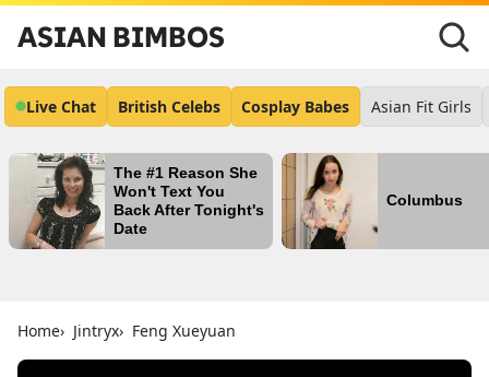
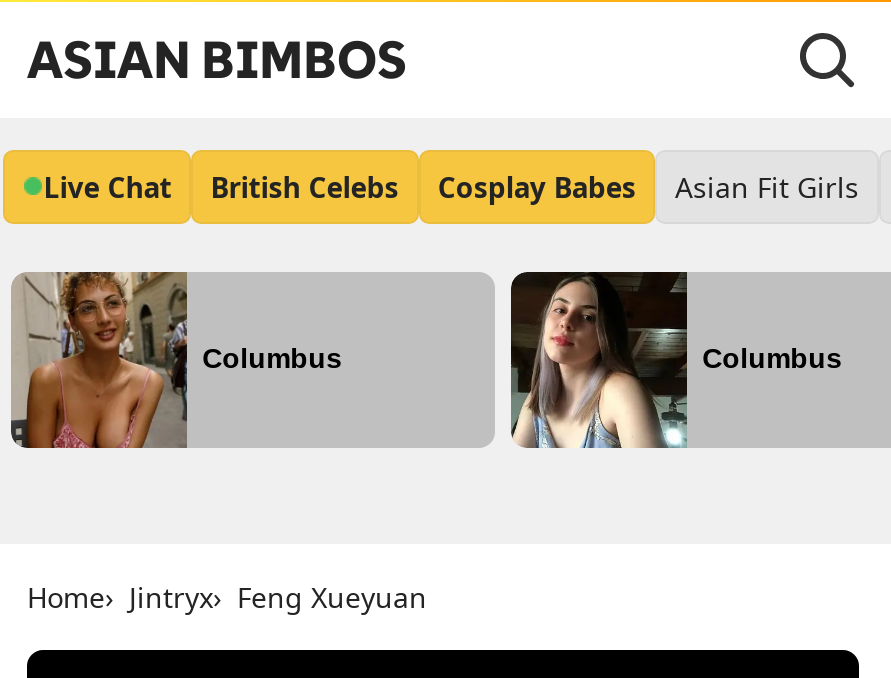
[10,153,264,250] [image] | The #1 Reason She | Won't Text You | Back After Tonight's | Date -> [11,270,342,450] [image] | Columbus
[281,152,378,250] [image] -> [509,270,689,448] [image]

